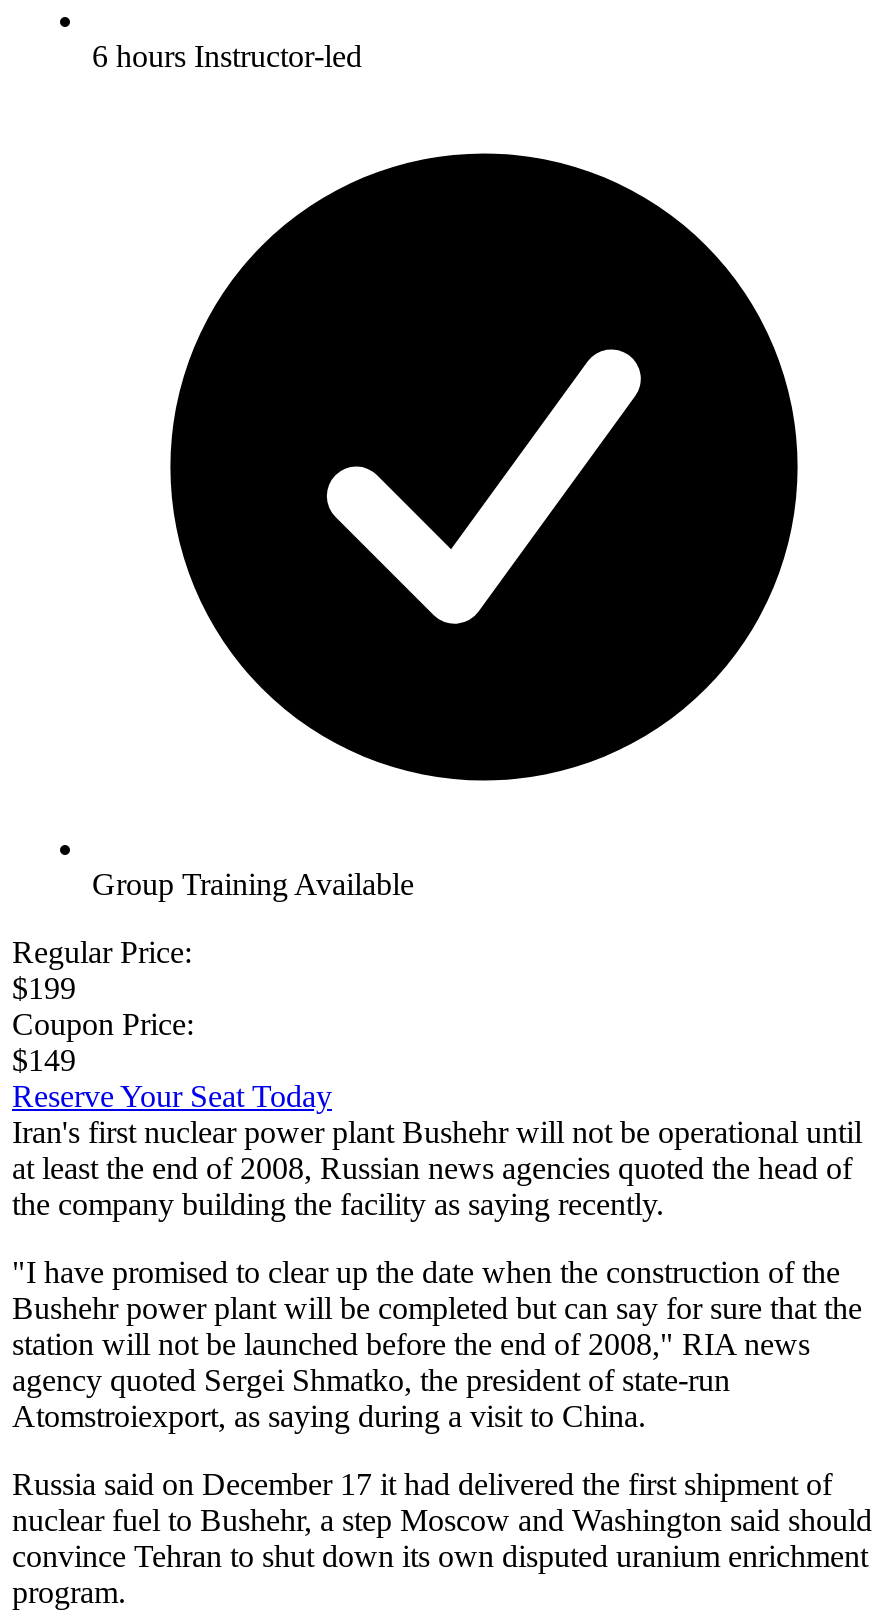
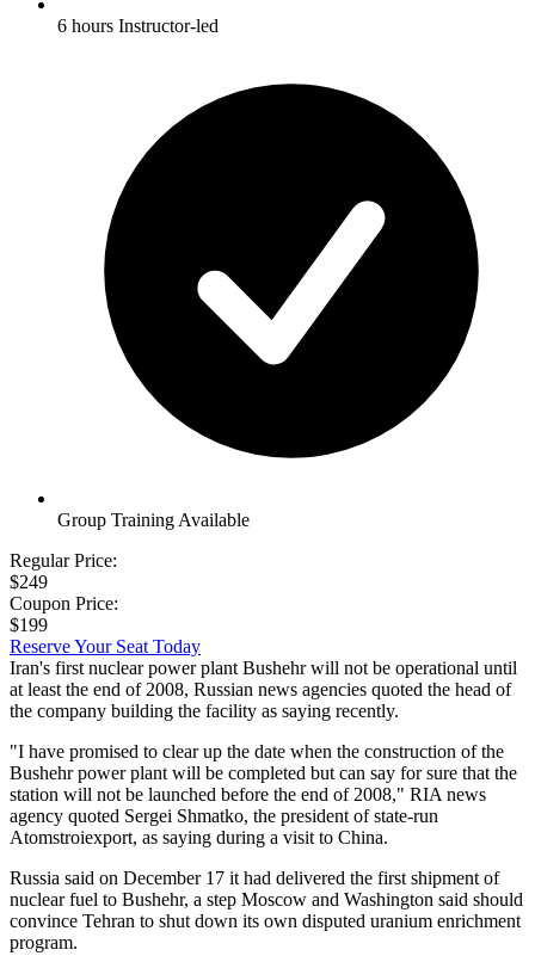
[12,971,76,1005] $199 -> [10,572,48,592] $249
[12,1043,76,1077] $149 -> [10,615,48,635] $199

